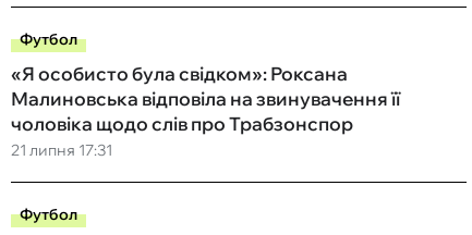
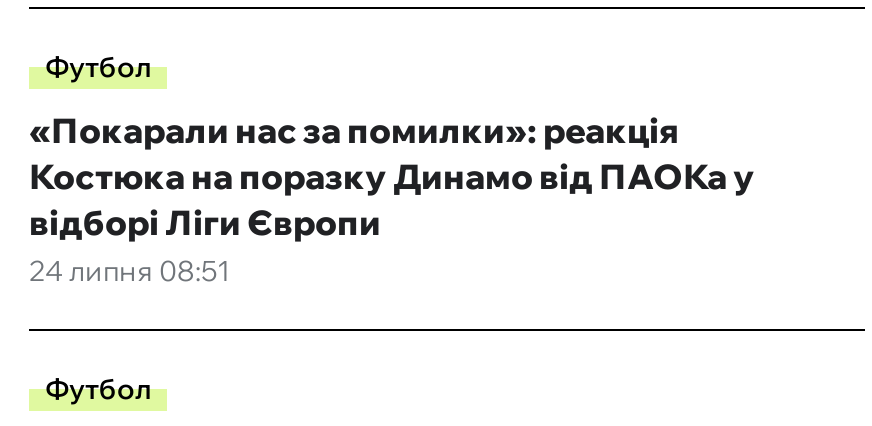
[11,62,400,135] «Я особисто була свідком»: Роксана | Малиновська відповіла на звинувачення її | чоловіка щодо слів про Трабзонспор -> [29,109,755,243] «Покарали нас за помилки»: реакція | Костюка на поразку Динамо від ПАОКа у | відборі Ліги Європи
[11,141,112,160] 21 липня 17:31 -> [29,253,229,289] 24 липня 08:51

